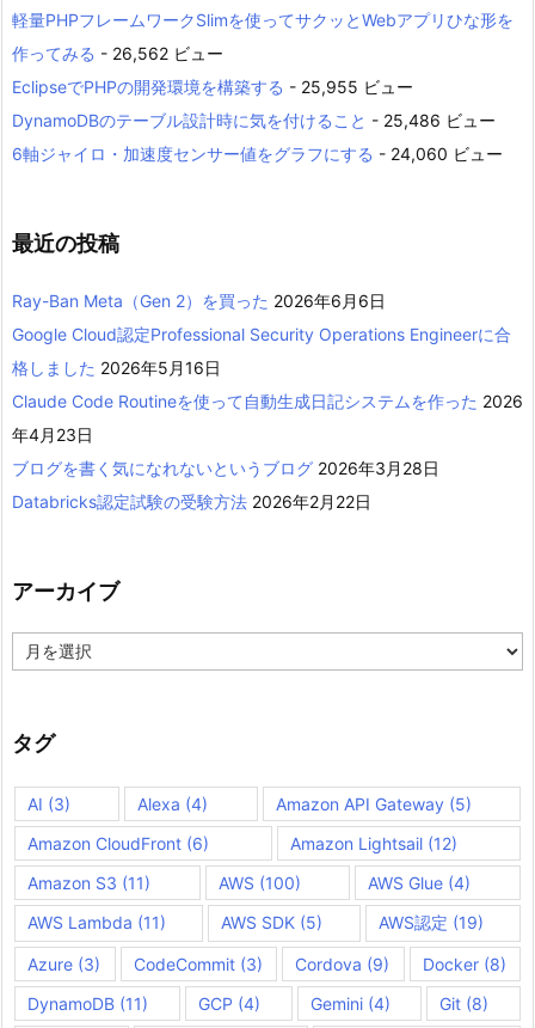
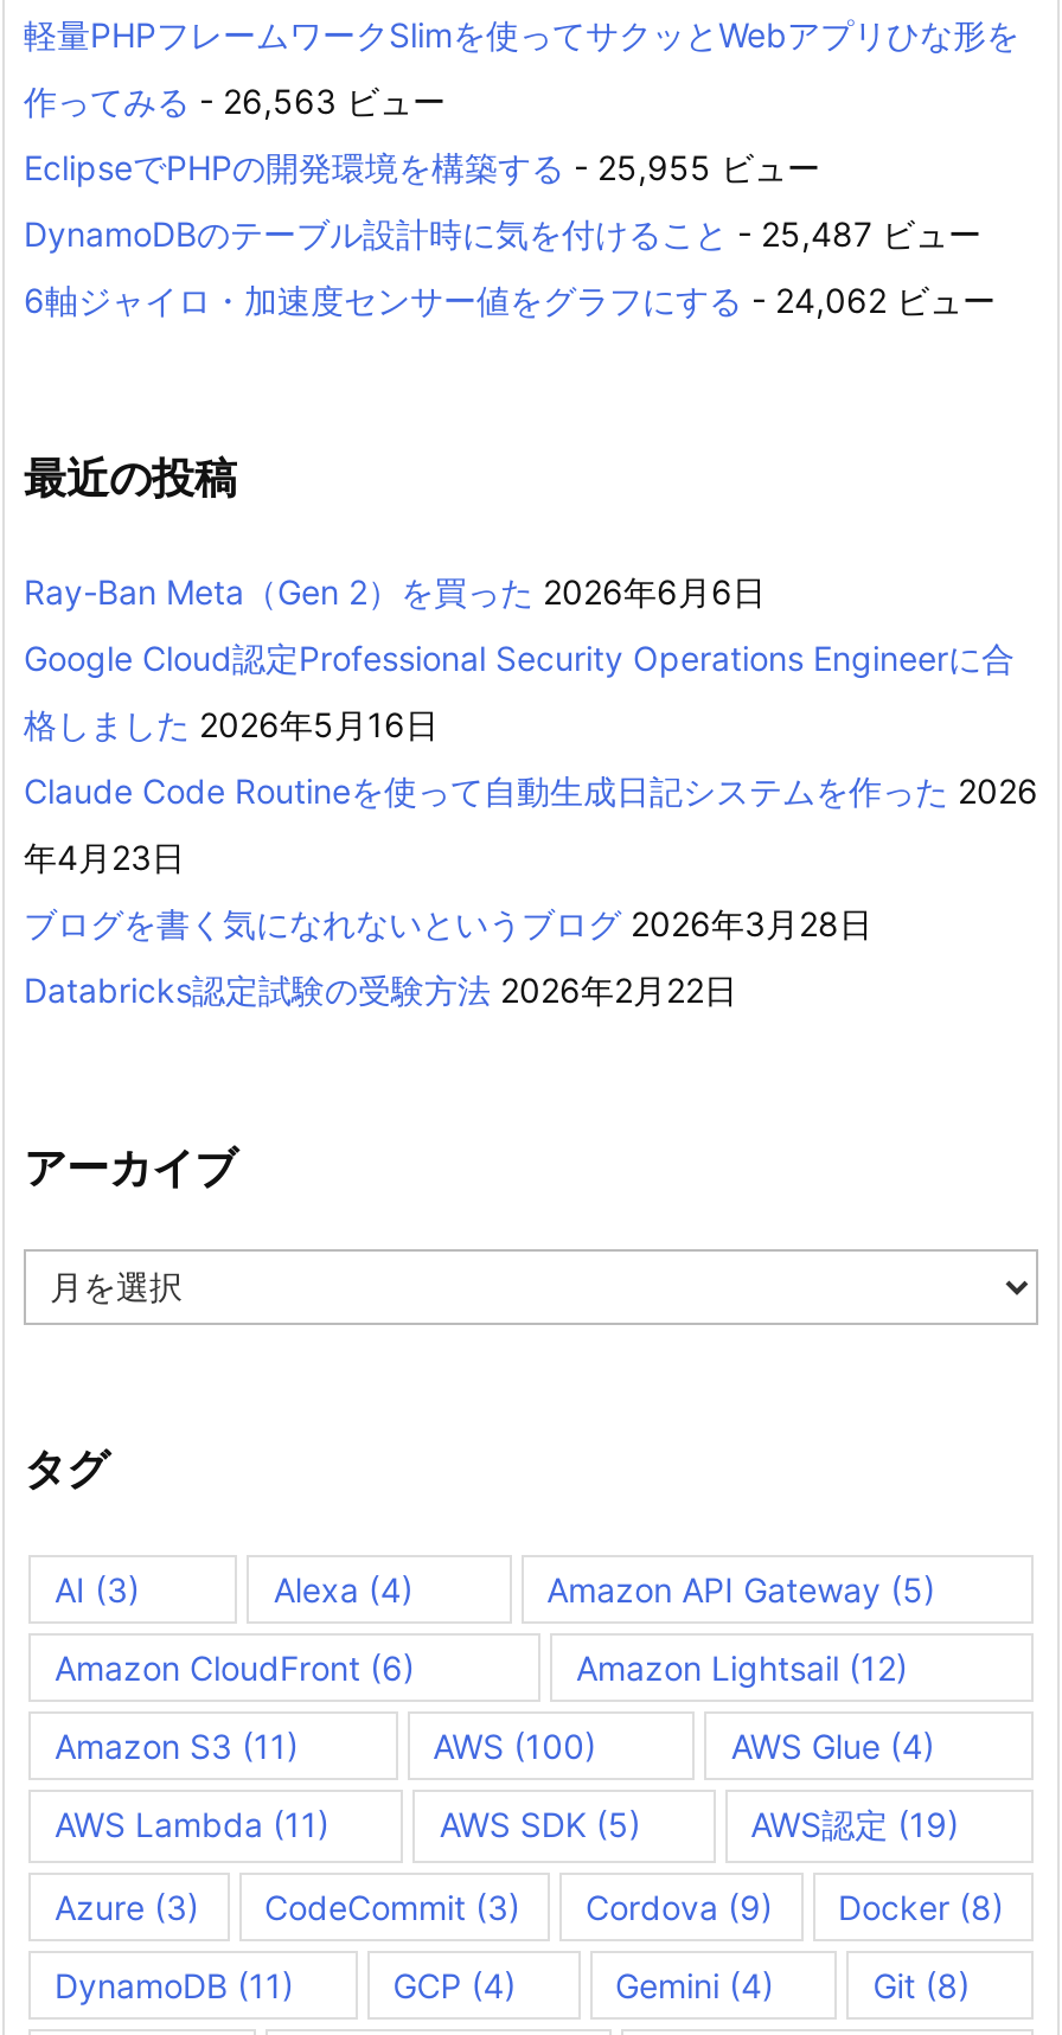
[12,43,223,63] 作ってみる- 26,562 ビュー -> [24,82,446,122] 作ってみる- 26,563 ビュー
[12,110,496,130] DynamoDBのテーブル設計時に気を付けること- 25,486 ビュー -> [24,215,981,255] DynamoDBのテーブル設計時に気を付けること- 25,487 ビュー
[12,143,503,164] 6軸ジャイロ・加速度センサー値をグラフにする- 24,060 ビュー -> [24,281,996,321] 6軸ジャイロ・加速度センサー値をグラフにする- 24,062 ビュー

